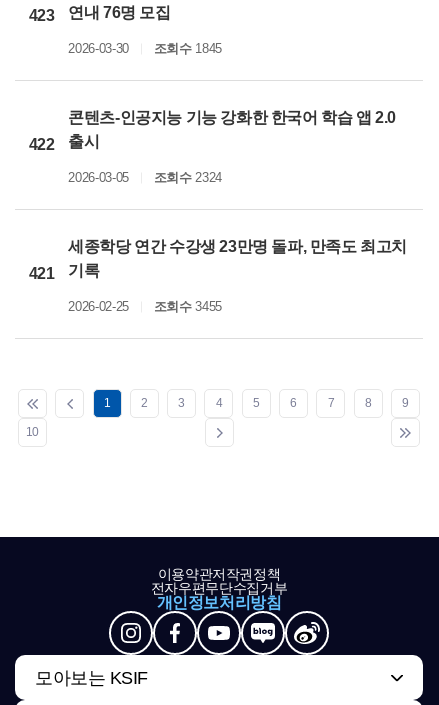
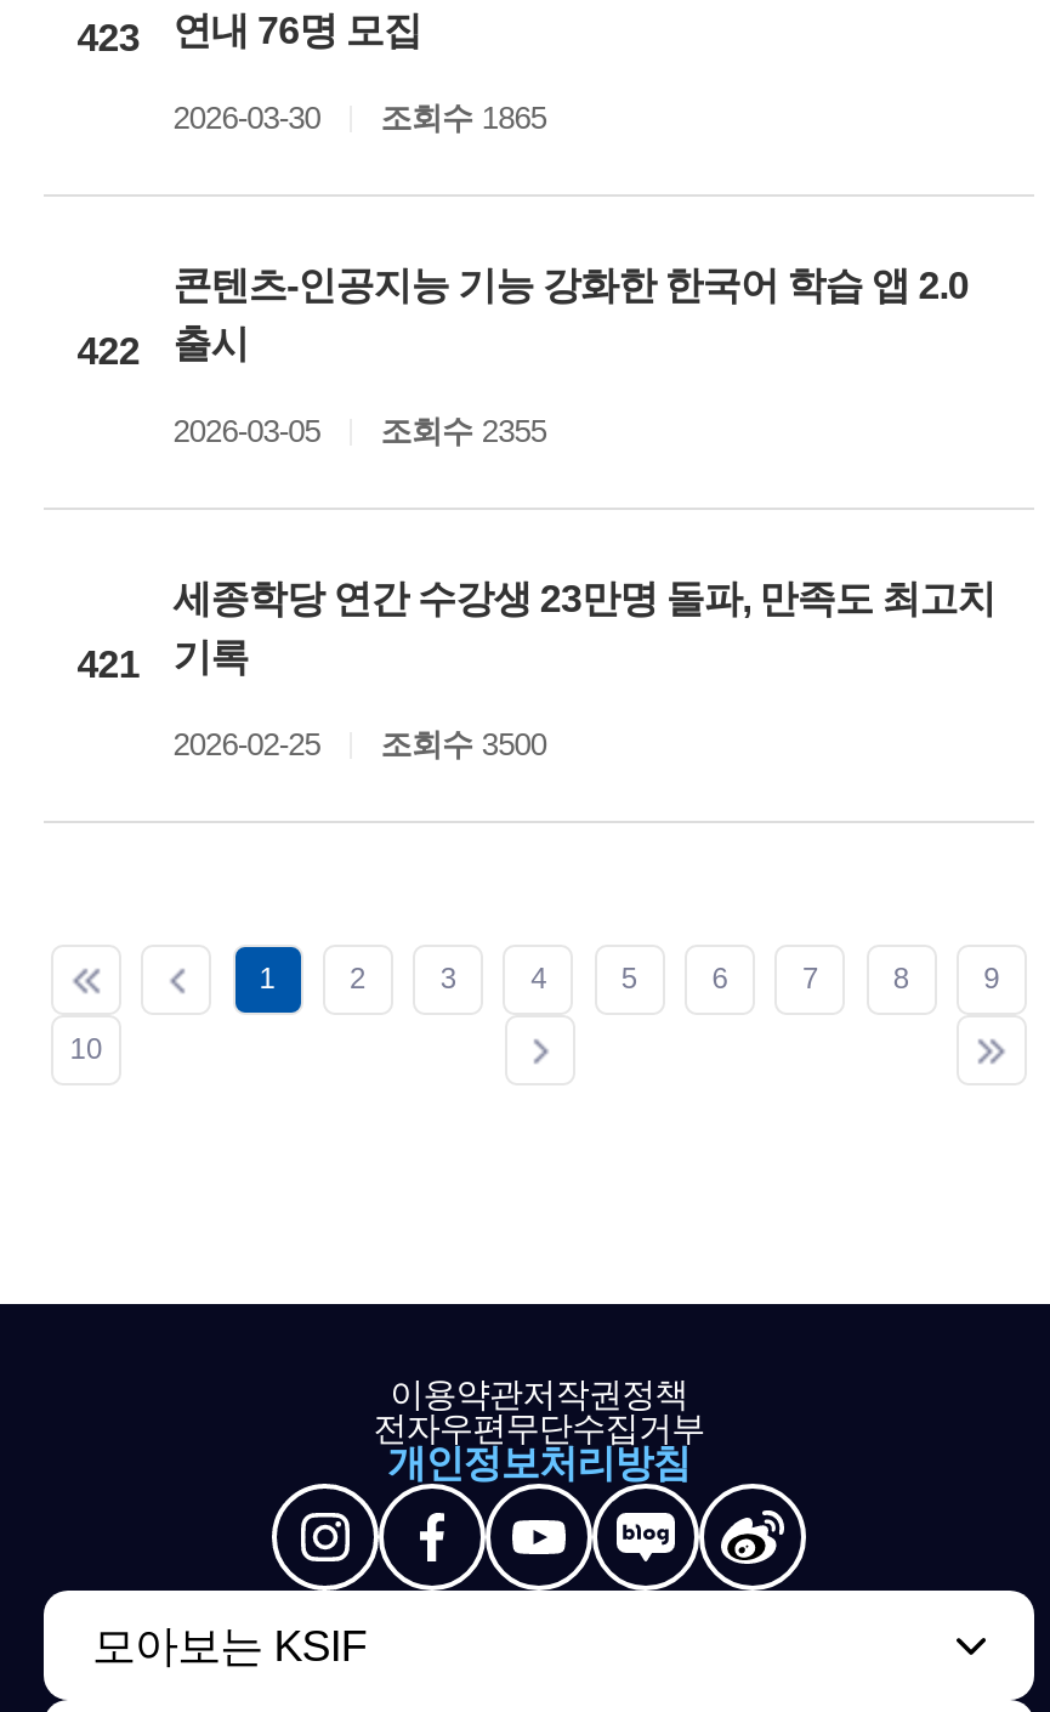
[68,41,222,56] 2026-03-30 조회수 1845 -> [173,100,546,136] 2026-03-30 조회수 1865
[68,170,222,185] 2026-03-05 조회수 2324 -> [173,413,546,449] 2026-03-05 조회수 2355
[68,299,222,314] 2026-02-25 조회수 3455 -> [173,726,546,763] 2026-02-25 조회수 3500

